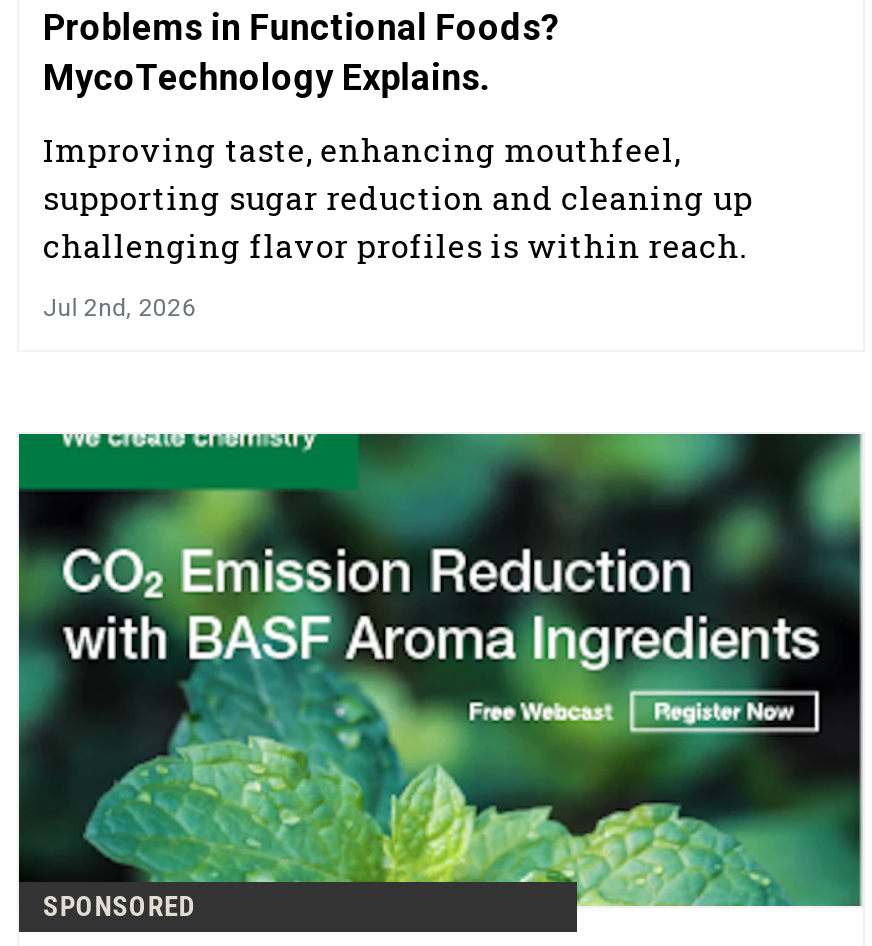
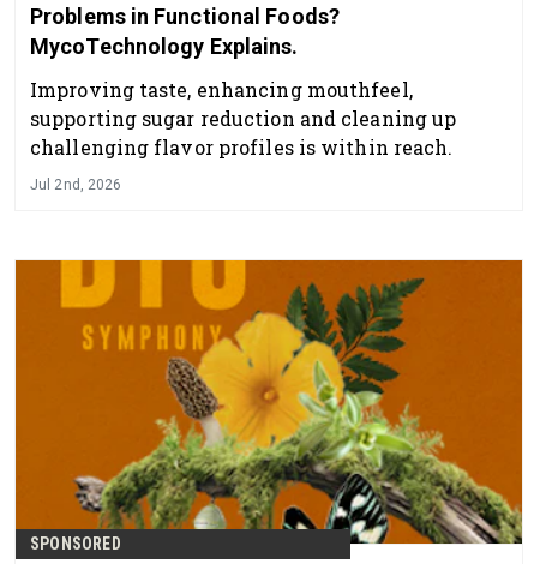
[17,432,863,908] [image] -> [14,259,523,545] [image]

